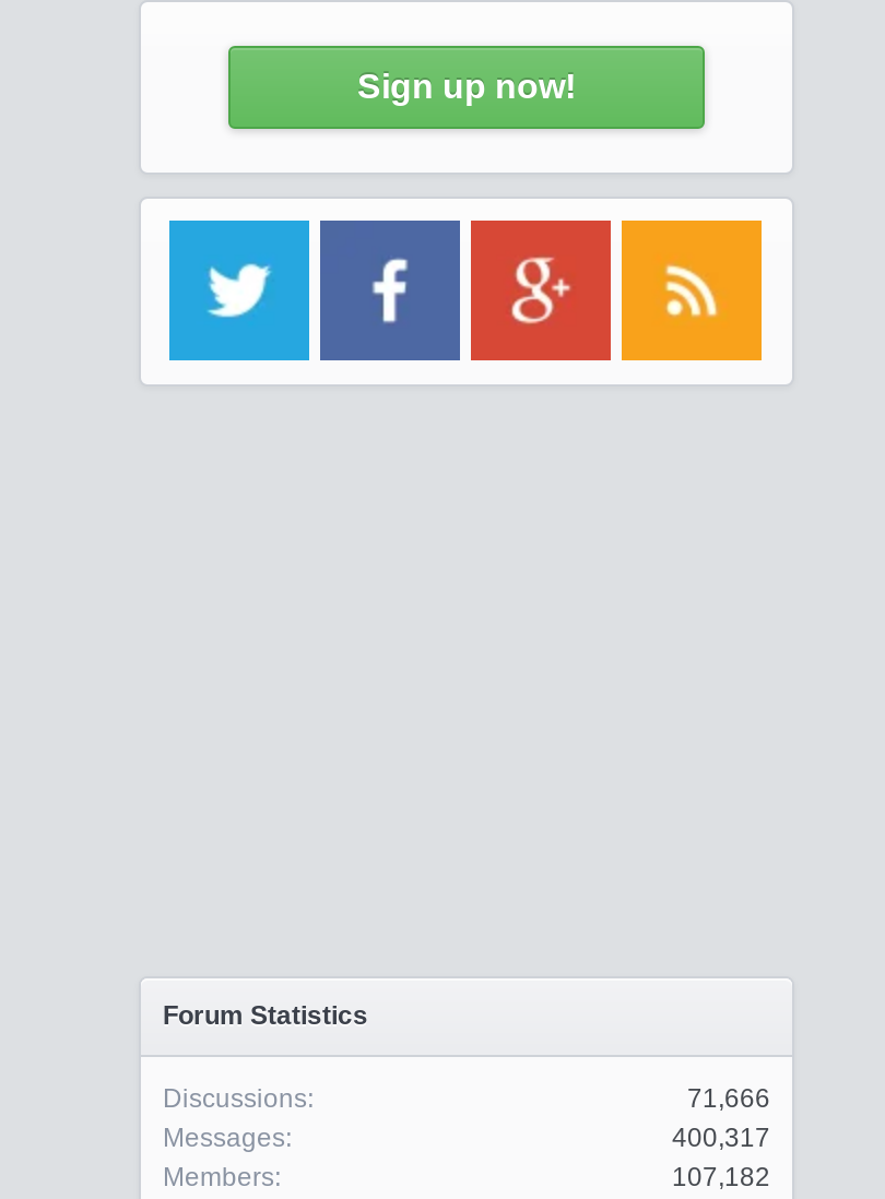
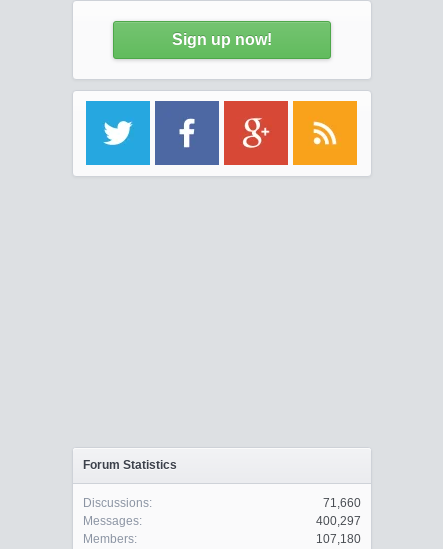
[687,1083,770,1114] 71,666 -> [323,496,361,510] 71,660
[672,1123,770,1153] 400,317 -> [316,514,361,528] 400,297
[672,1162,770,1192] 107,182 -> [316,532,361,546] 107,180

